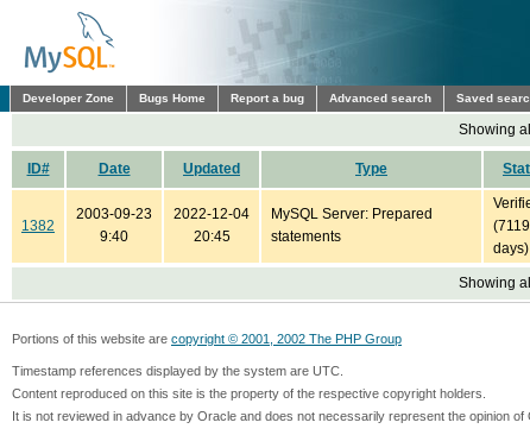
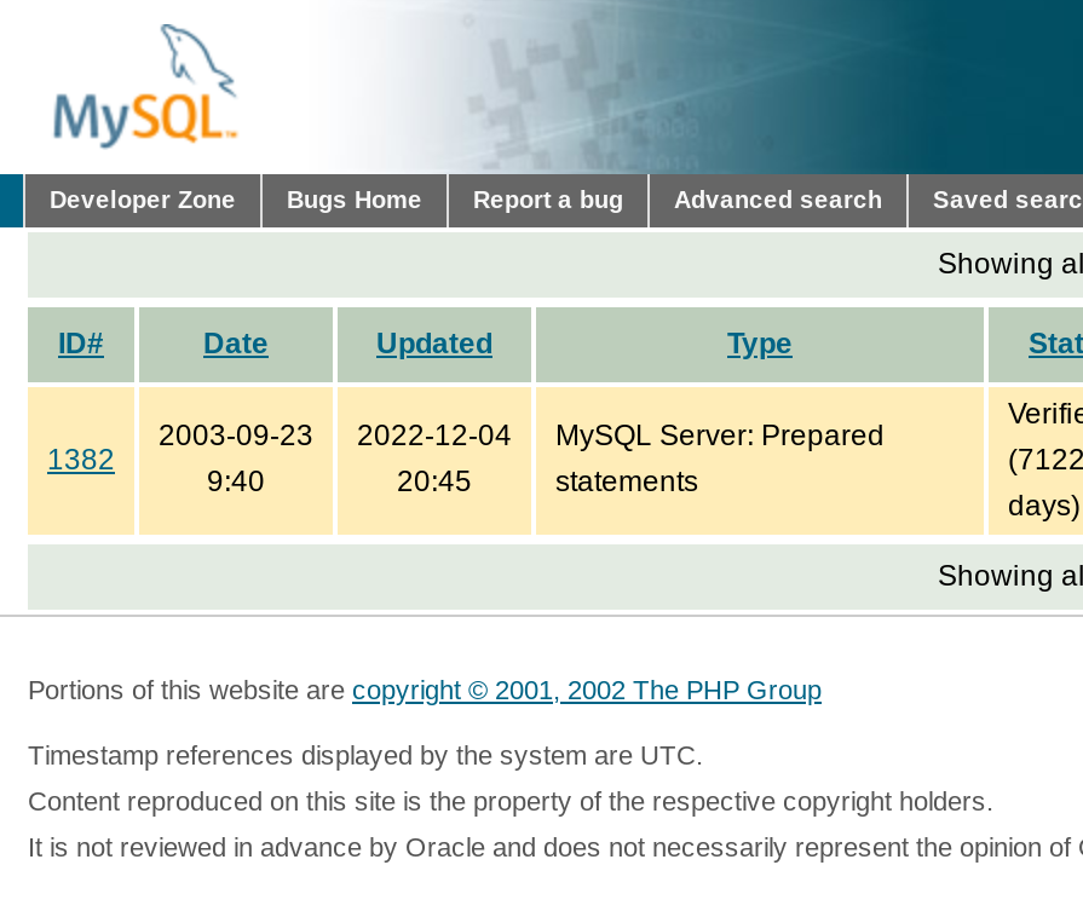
[493,218,530,234] (7119 -> [1008,443,1083,477] (7122

